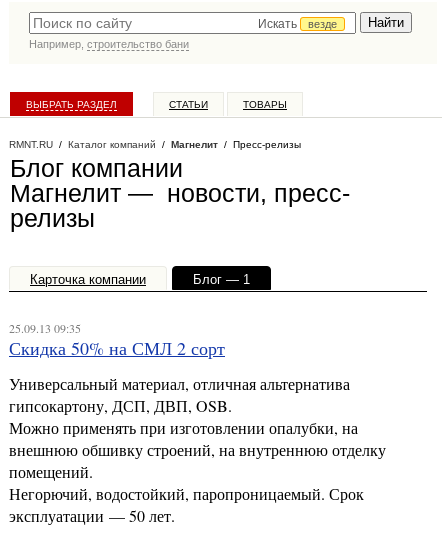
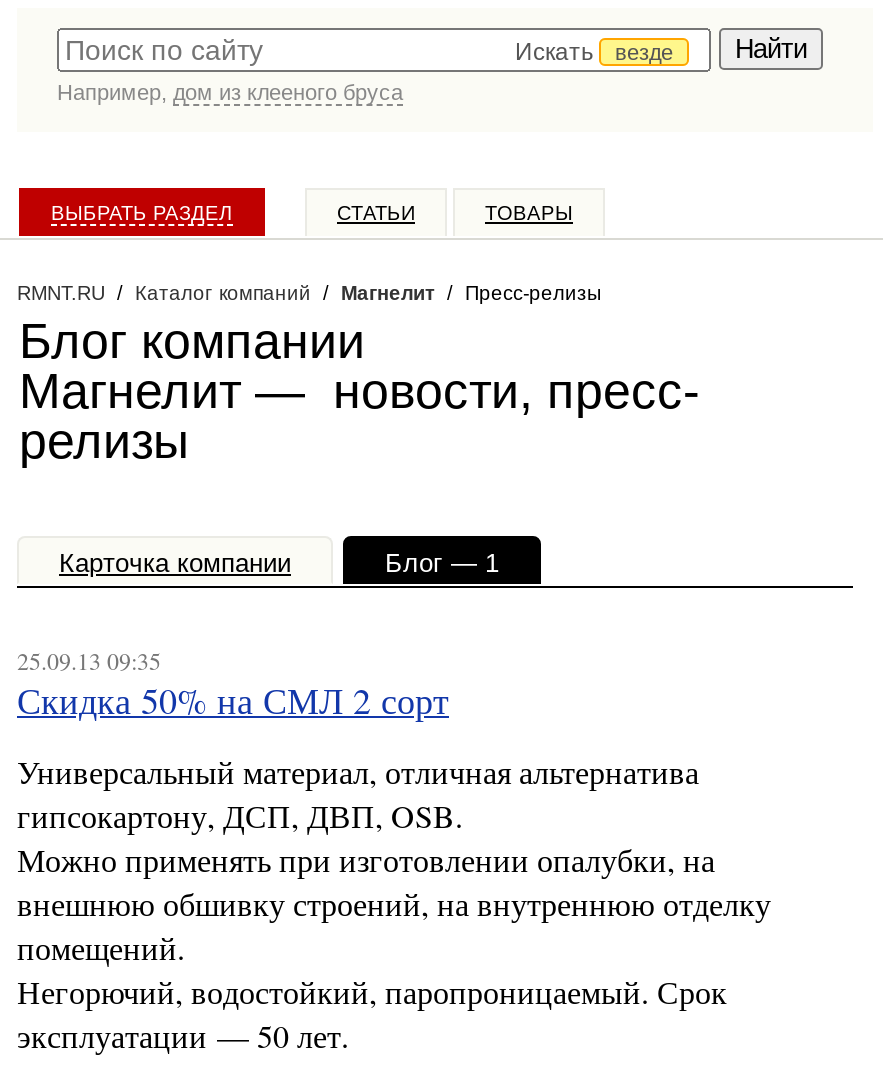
[29,38,189,50] Например, строительство бани -> [57,80,403,104] Например, дом из клееного бруса

